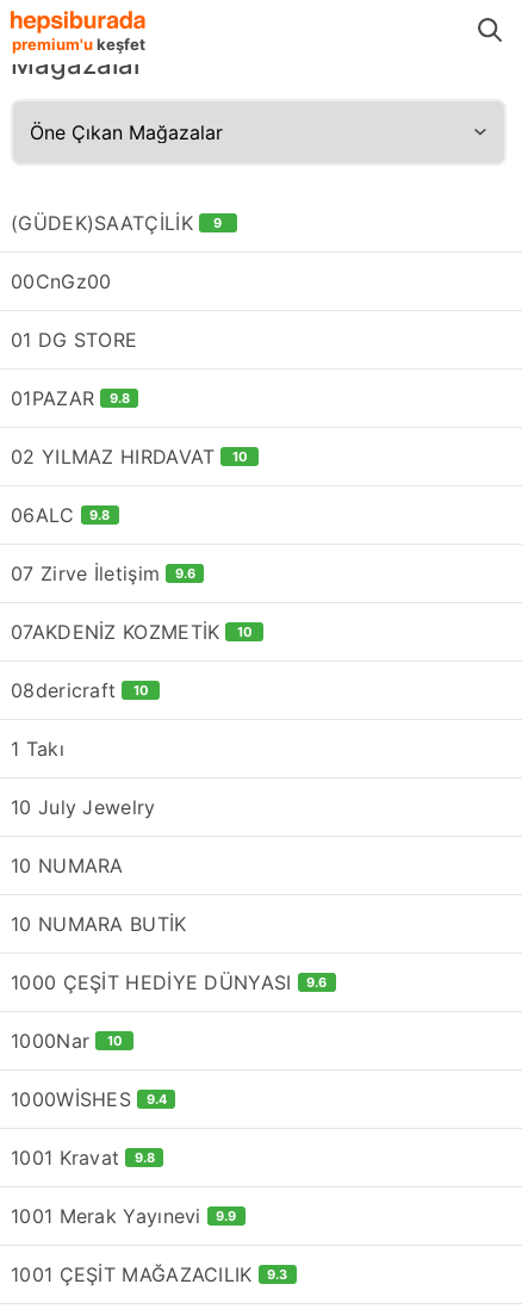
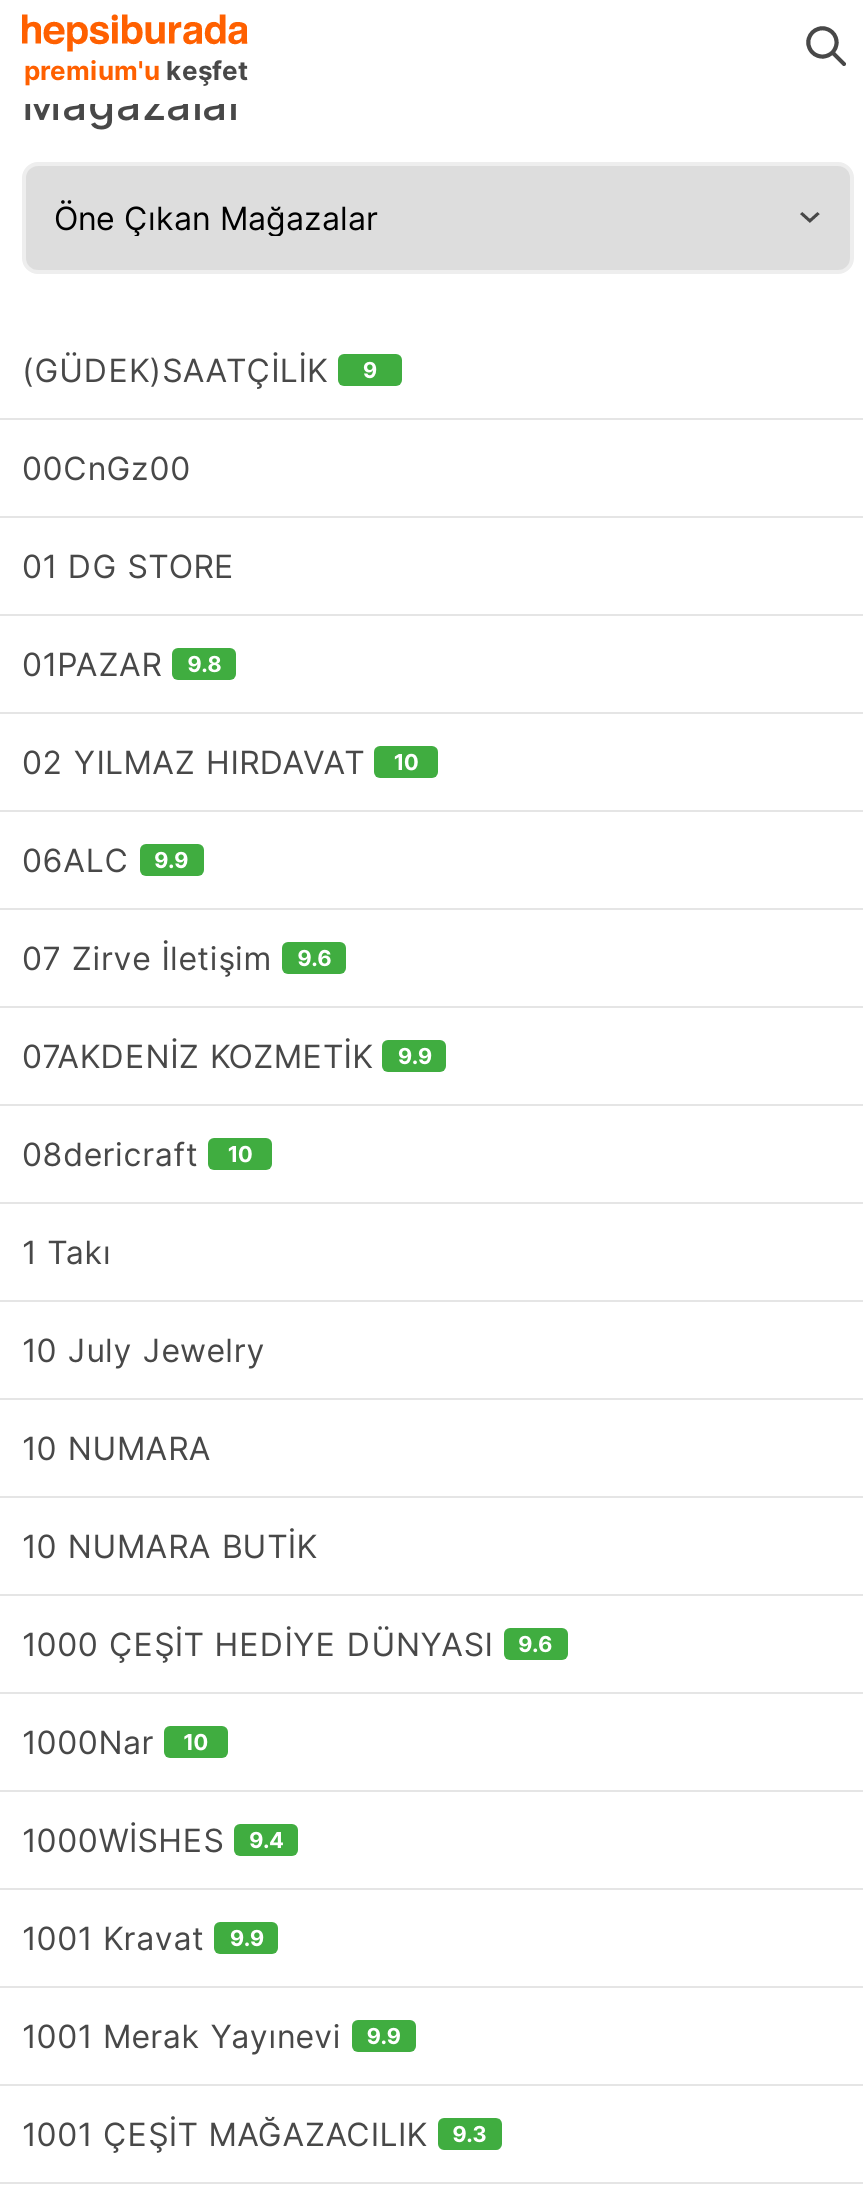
[11,503,110,527] 06ALC 9.8 -> [22,840,188,880] 06ALC 9.9
[11,620,253,644] 07AKDENİZ KOZMETİK 10 -> [22,1036,432,1076] 07AKDENİZ KOZMETİK 9.9
[11,1146,155,1170] 1001 Kravat 9.8 -> [22,1918,264,1958] 1001 Kravat 9.9

